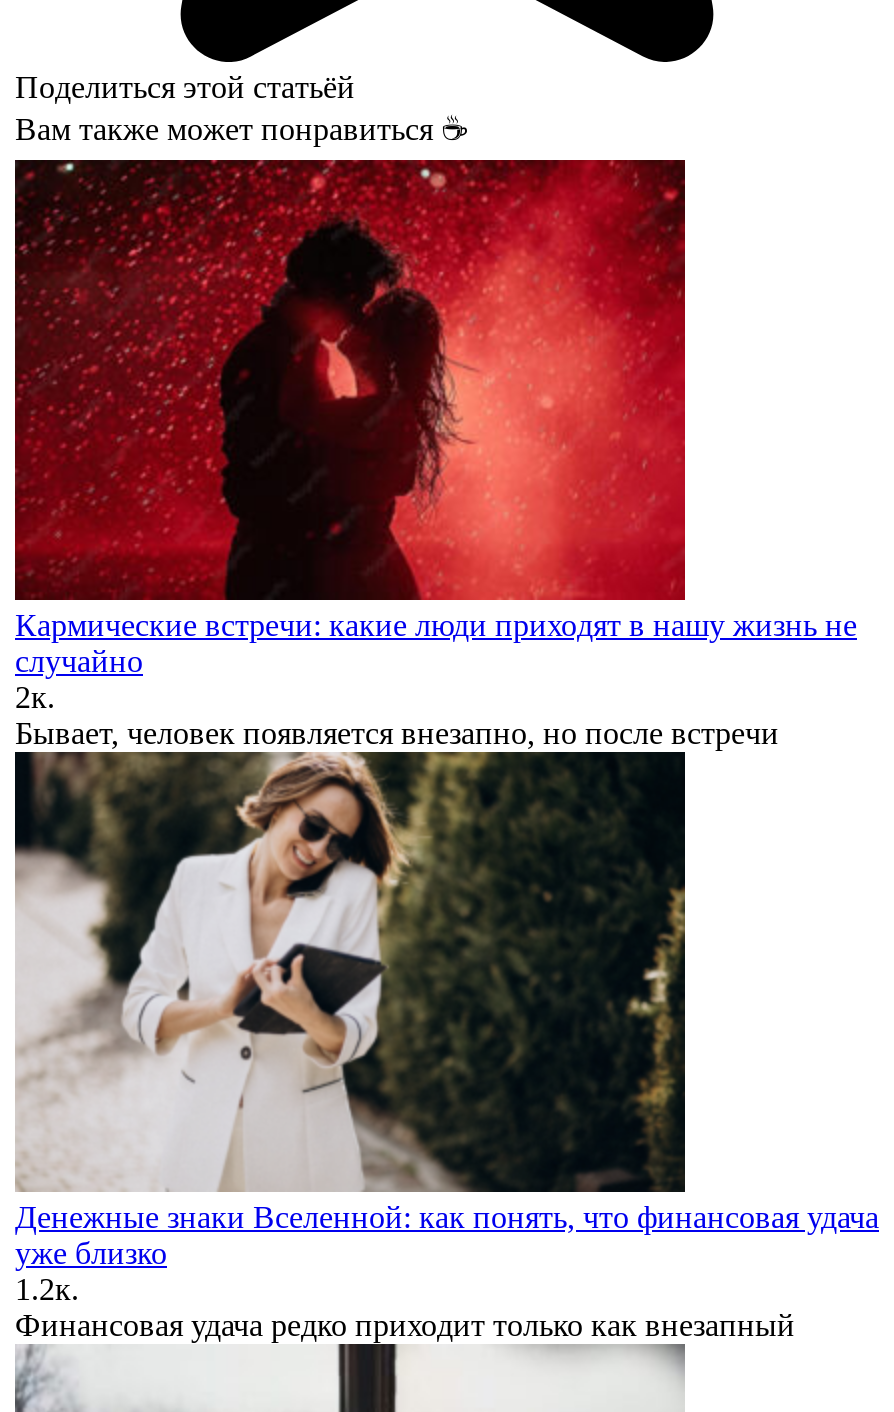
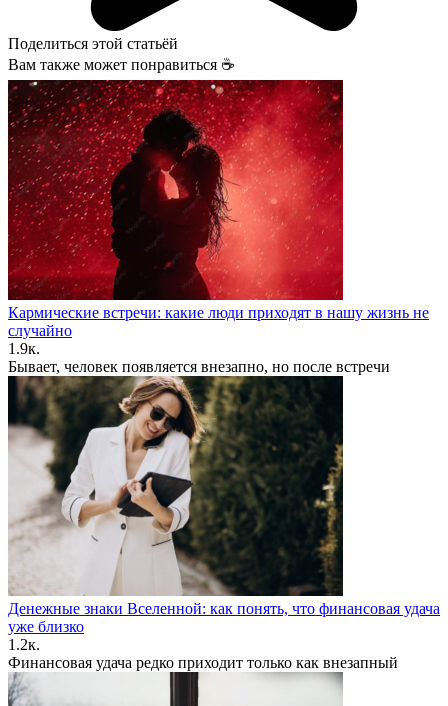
[15,680,55,714] 2к. -> [8,340,40,357] 1.9к.

